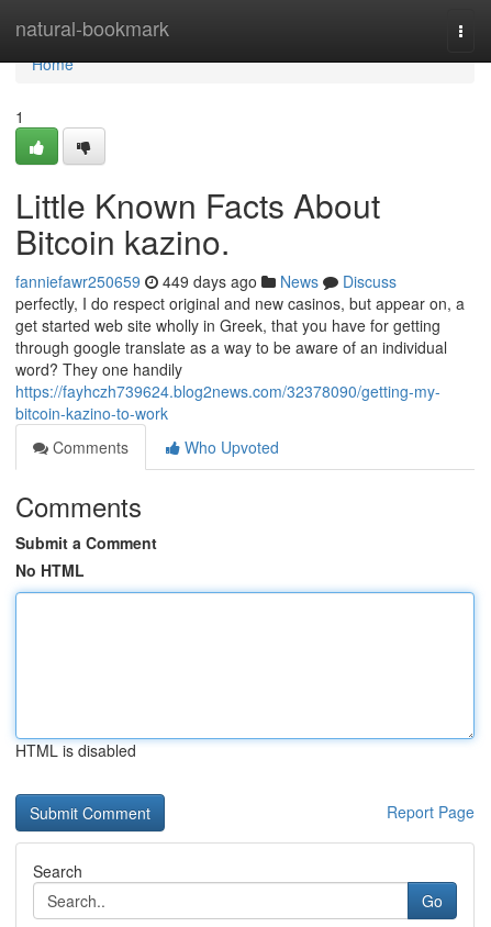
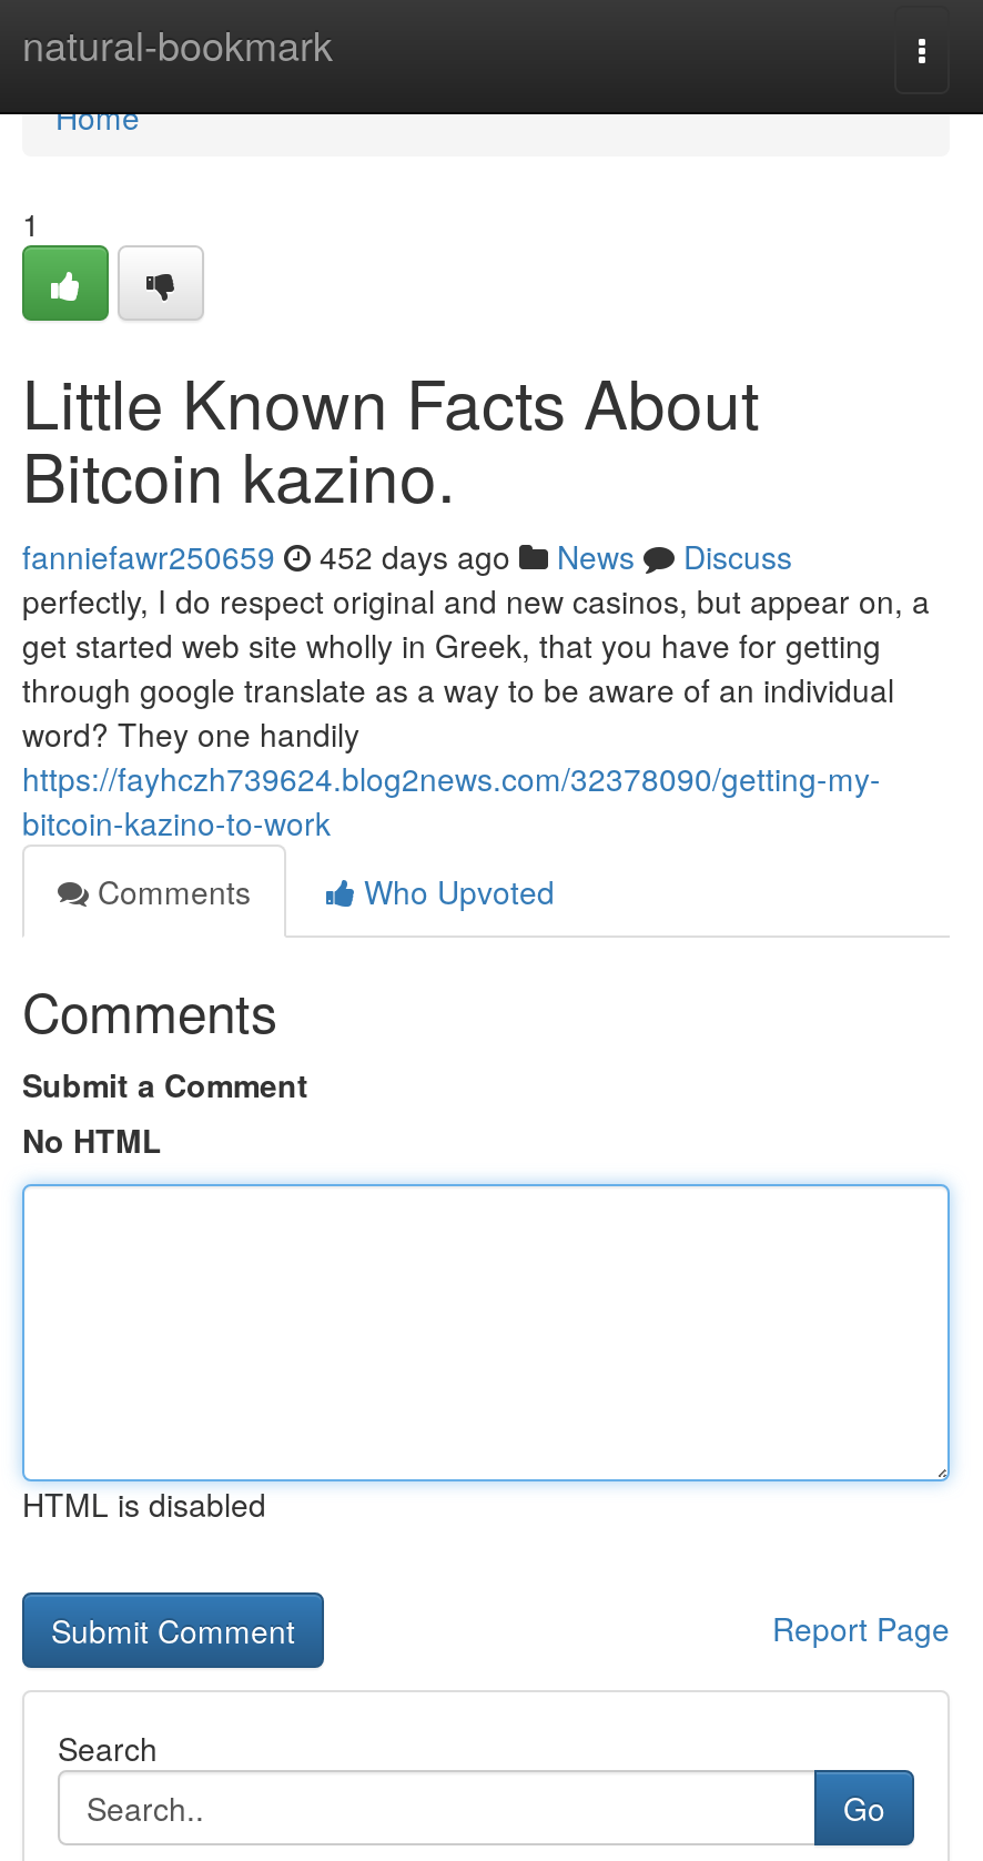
[15,270,397,292] fanniefawr250659 449 days ago News Discuss -> [22,534,792,578] fanniefawr250659 452 days ago News Discuss

